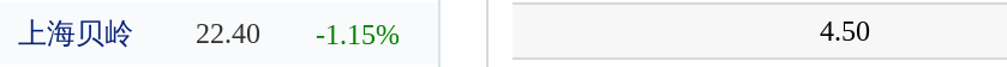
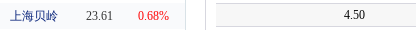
[196,17,260,50] 22.40 -> [86,9,113,23] 23.61
[316,17,400,51] -1.15% -> [138,9,169,23] 0.68%

